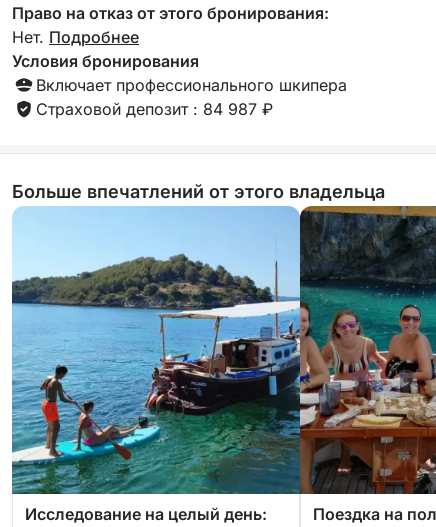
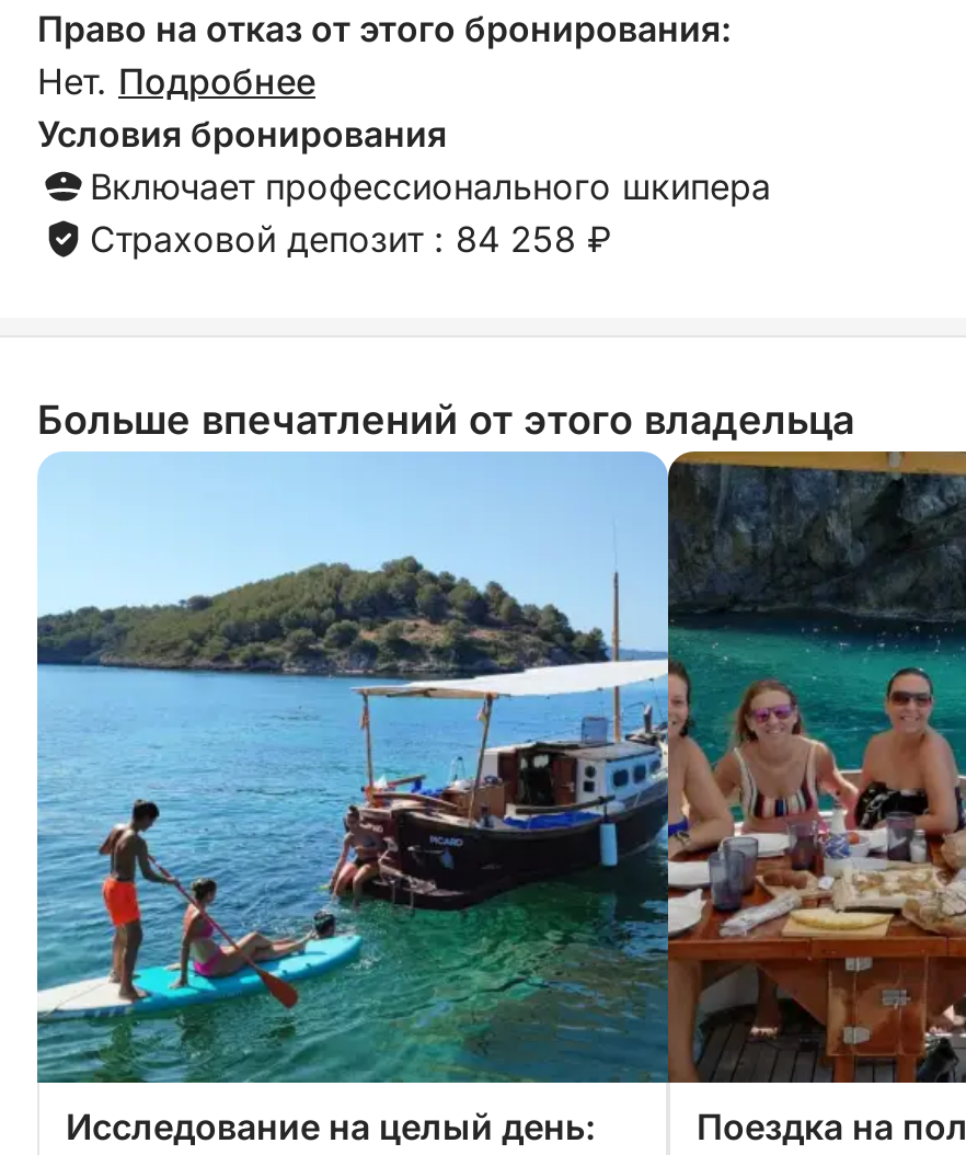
[36,99,273,119] Страховой депозит : 84 987 ₽ -> [90,217,611,261] Страховой депозит : 84 258 ₽

